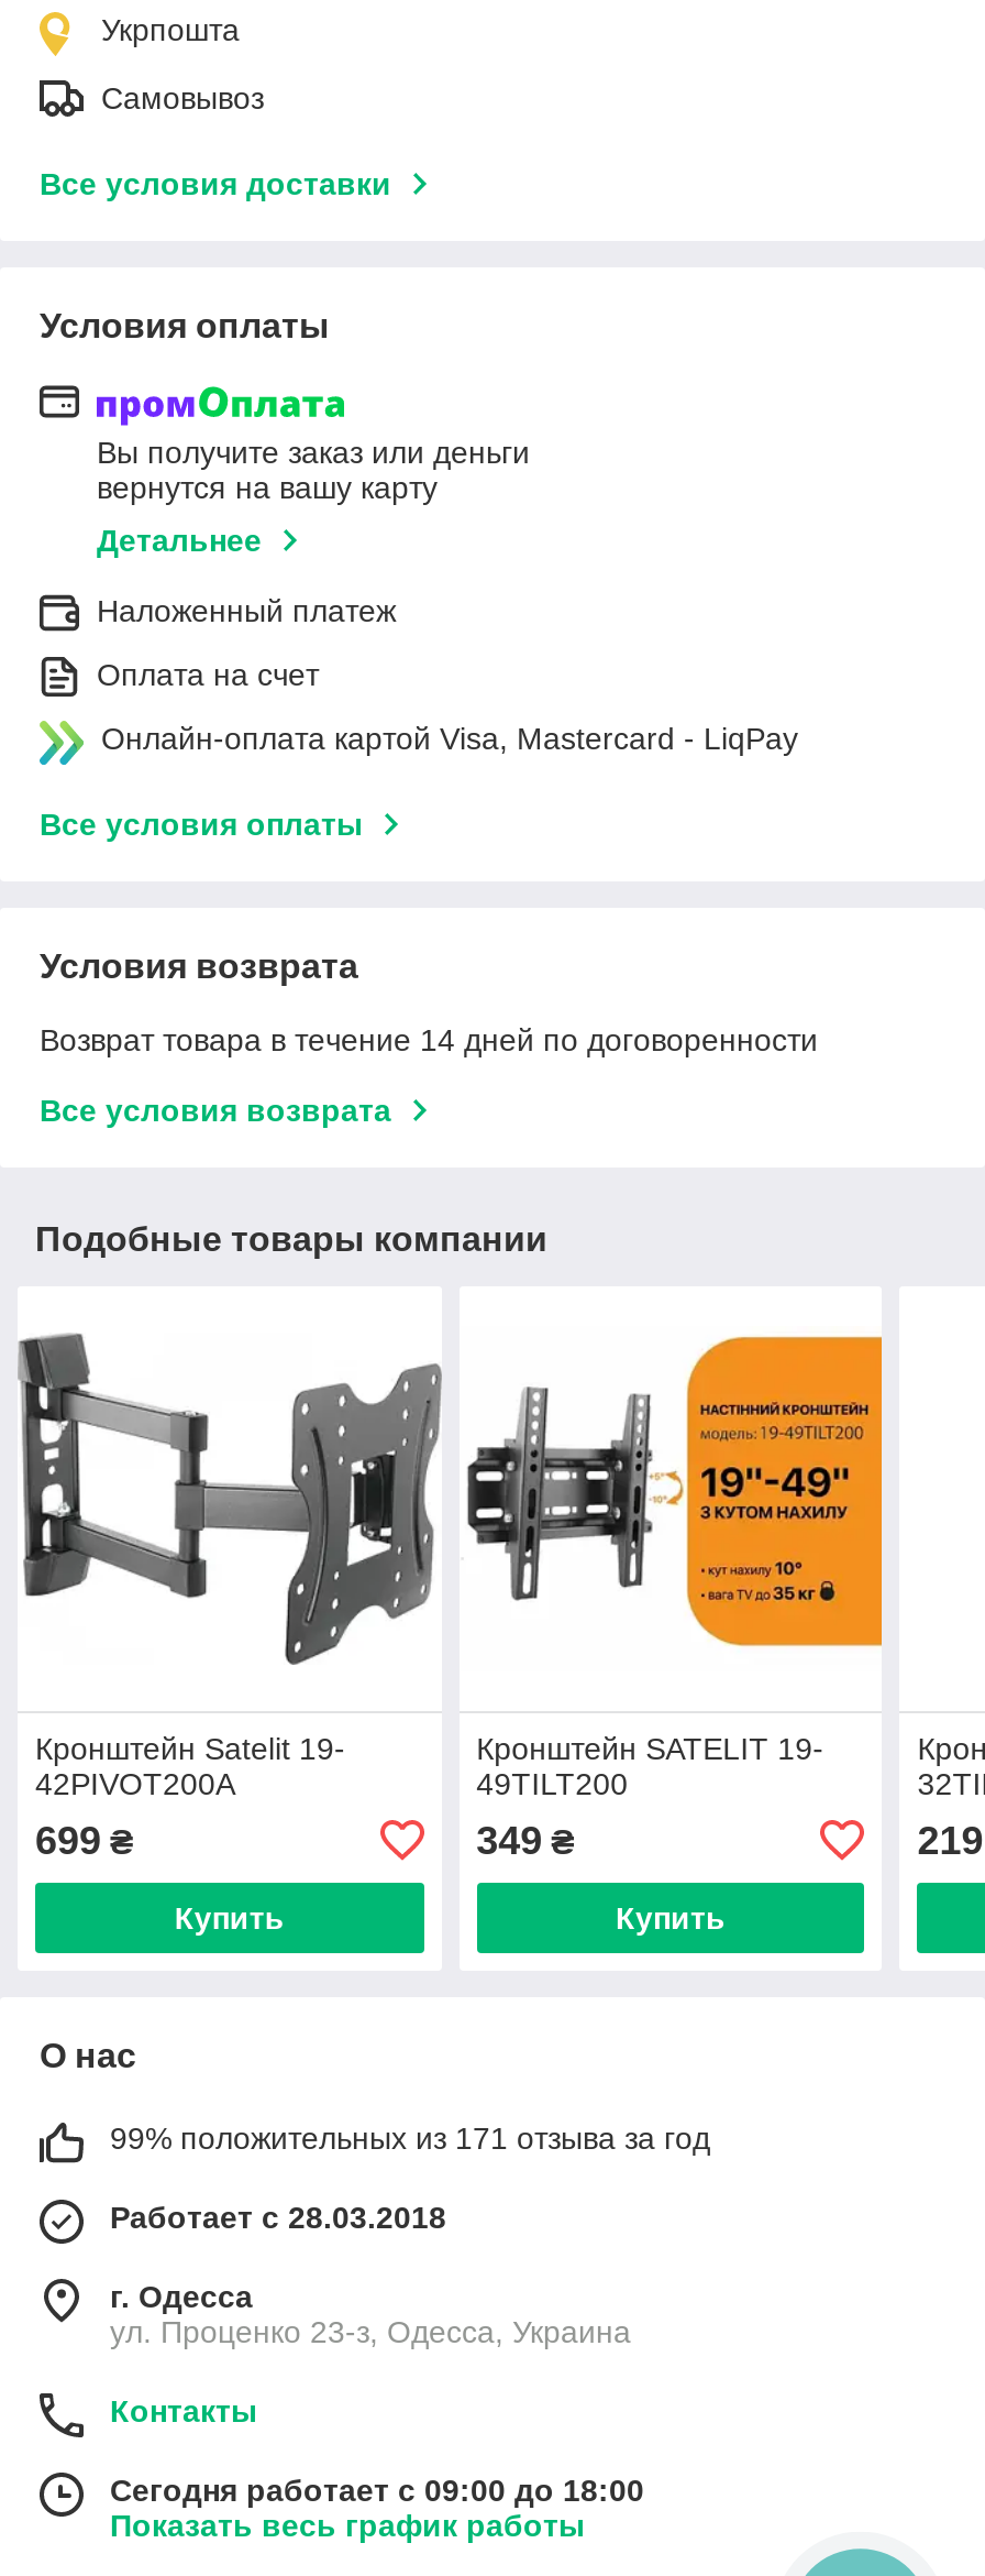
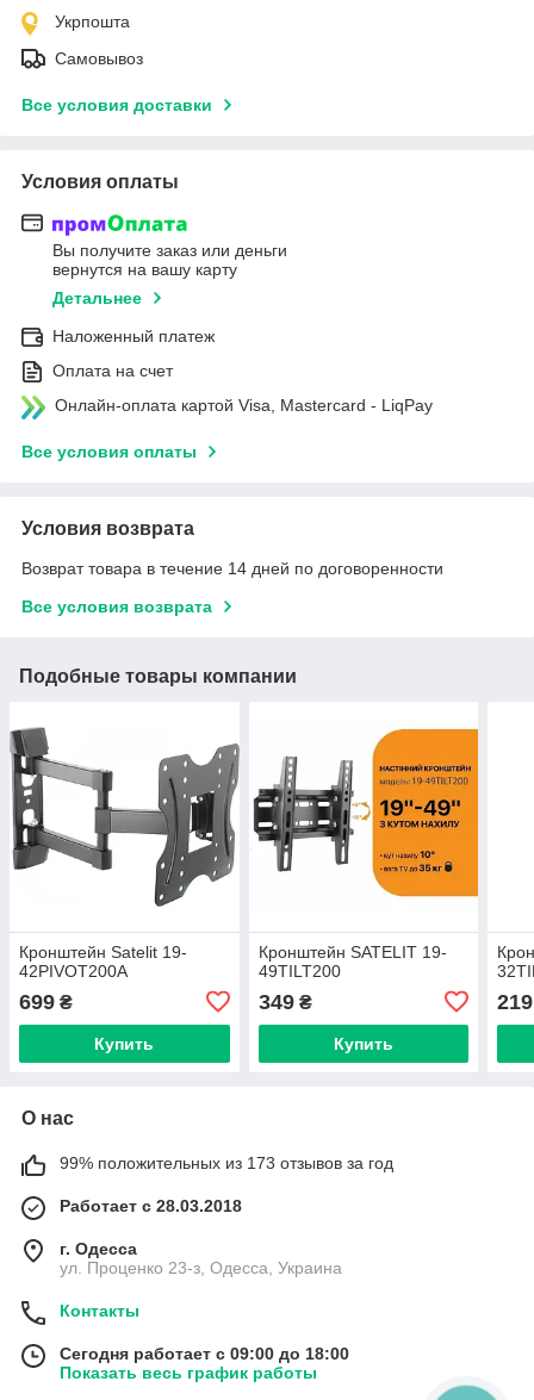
[110,2120,710,2155] 99% положительных из 171 отзыва за год -> [60,1153,393,1172] 99% положительных из 173 отзывов за год

